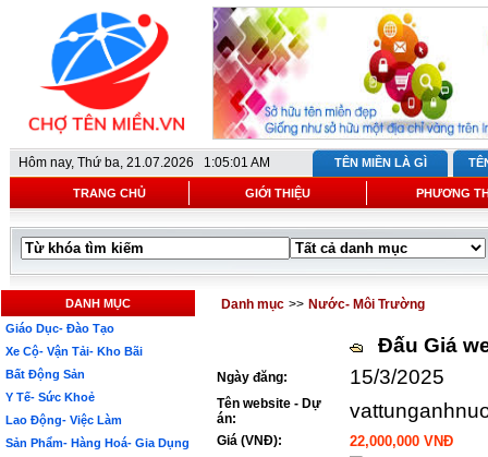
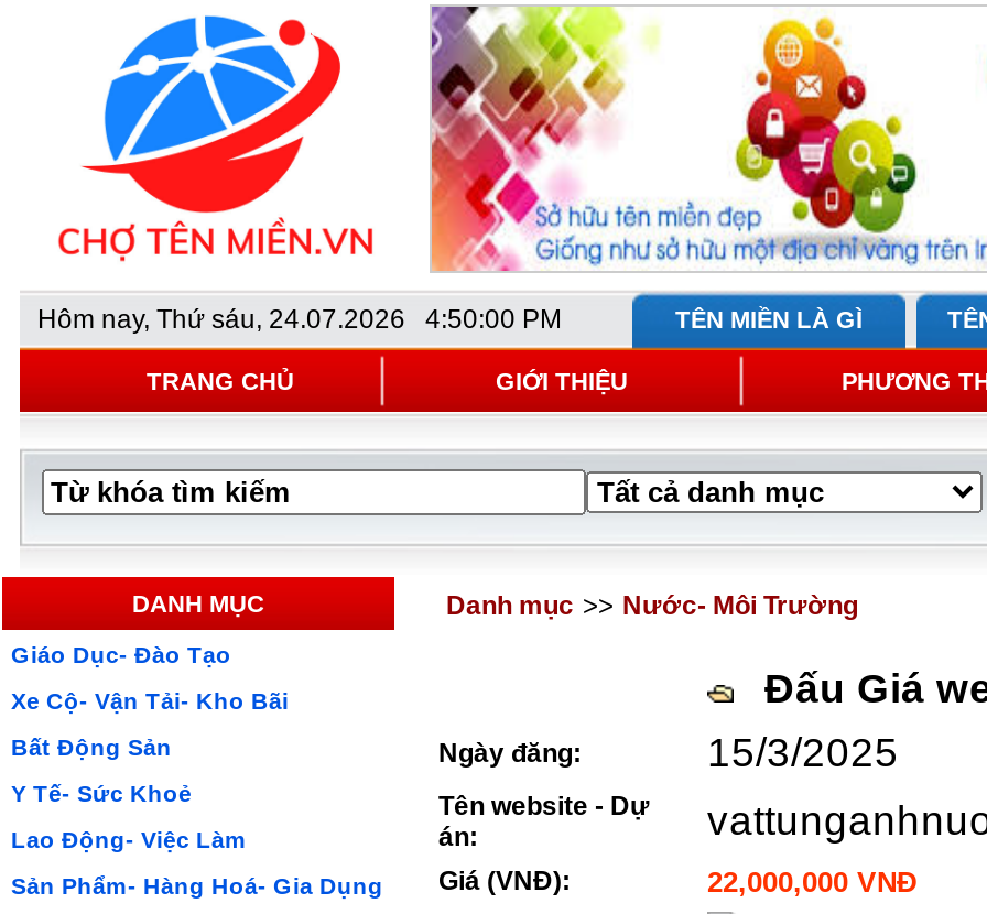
[19,155,270,170] Hôm nay, Thứ ba, 21.07.2026 1:05:01 AM -> [37,304,562,335] Hôm nay, Thứ sáu, 24.07.2026 4:50:00 PM

